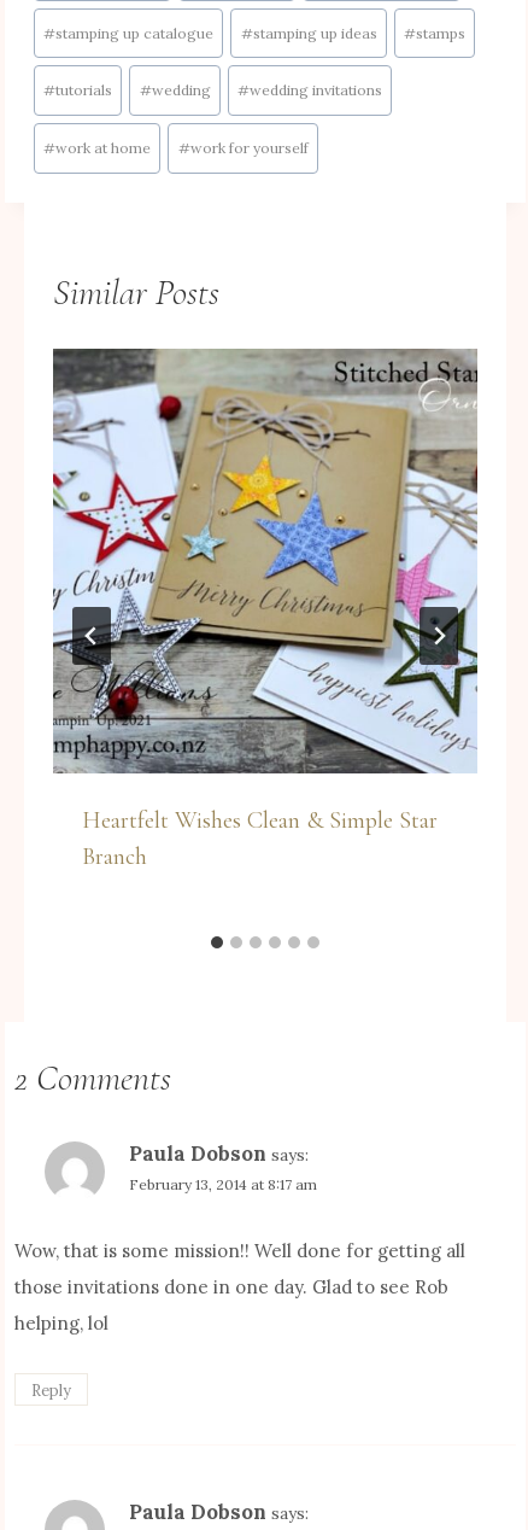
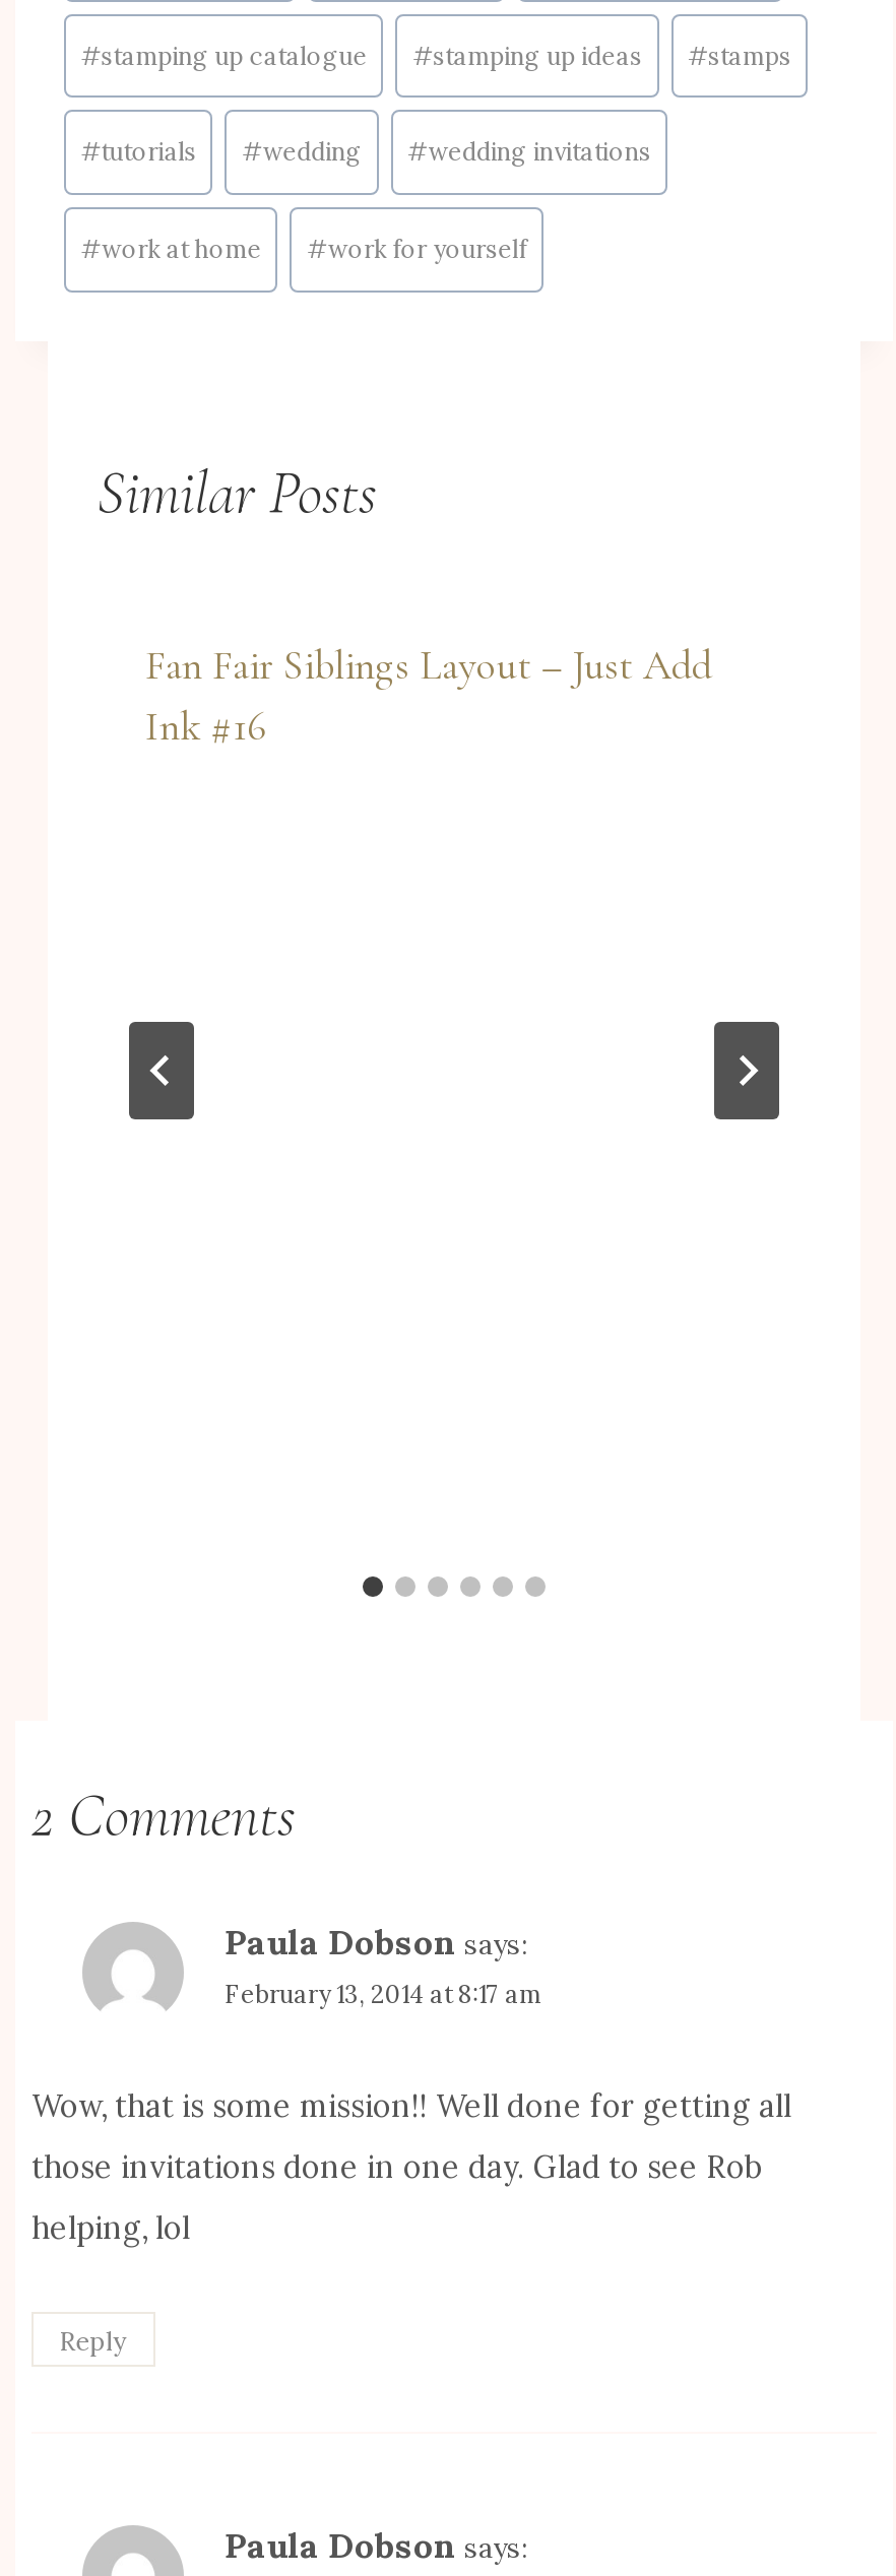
[52,348,479,775] [image] -> none
[82,806,438,871] Heartfelt Wishes Clean & Simple Star | Branch -> [145,642,712,752] Fan Fair Siblings Layout – Just Add | Ink #16

